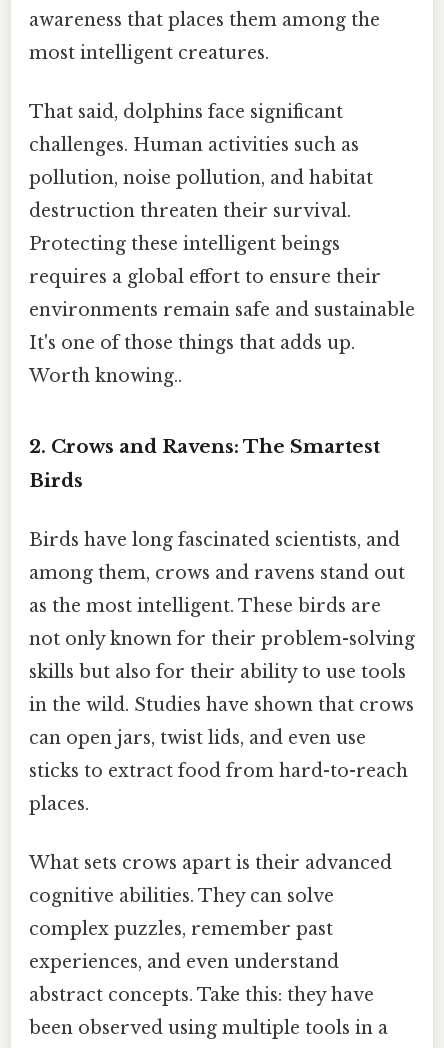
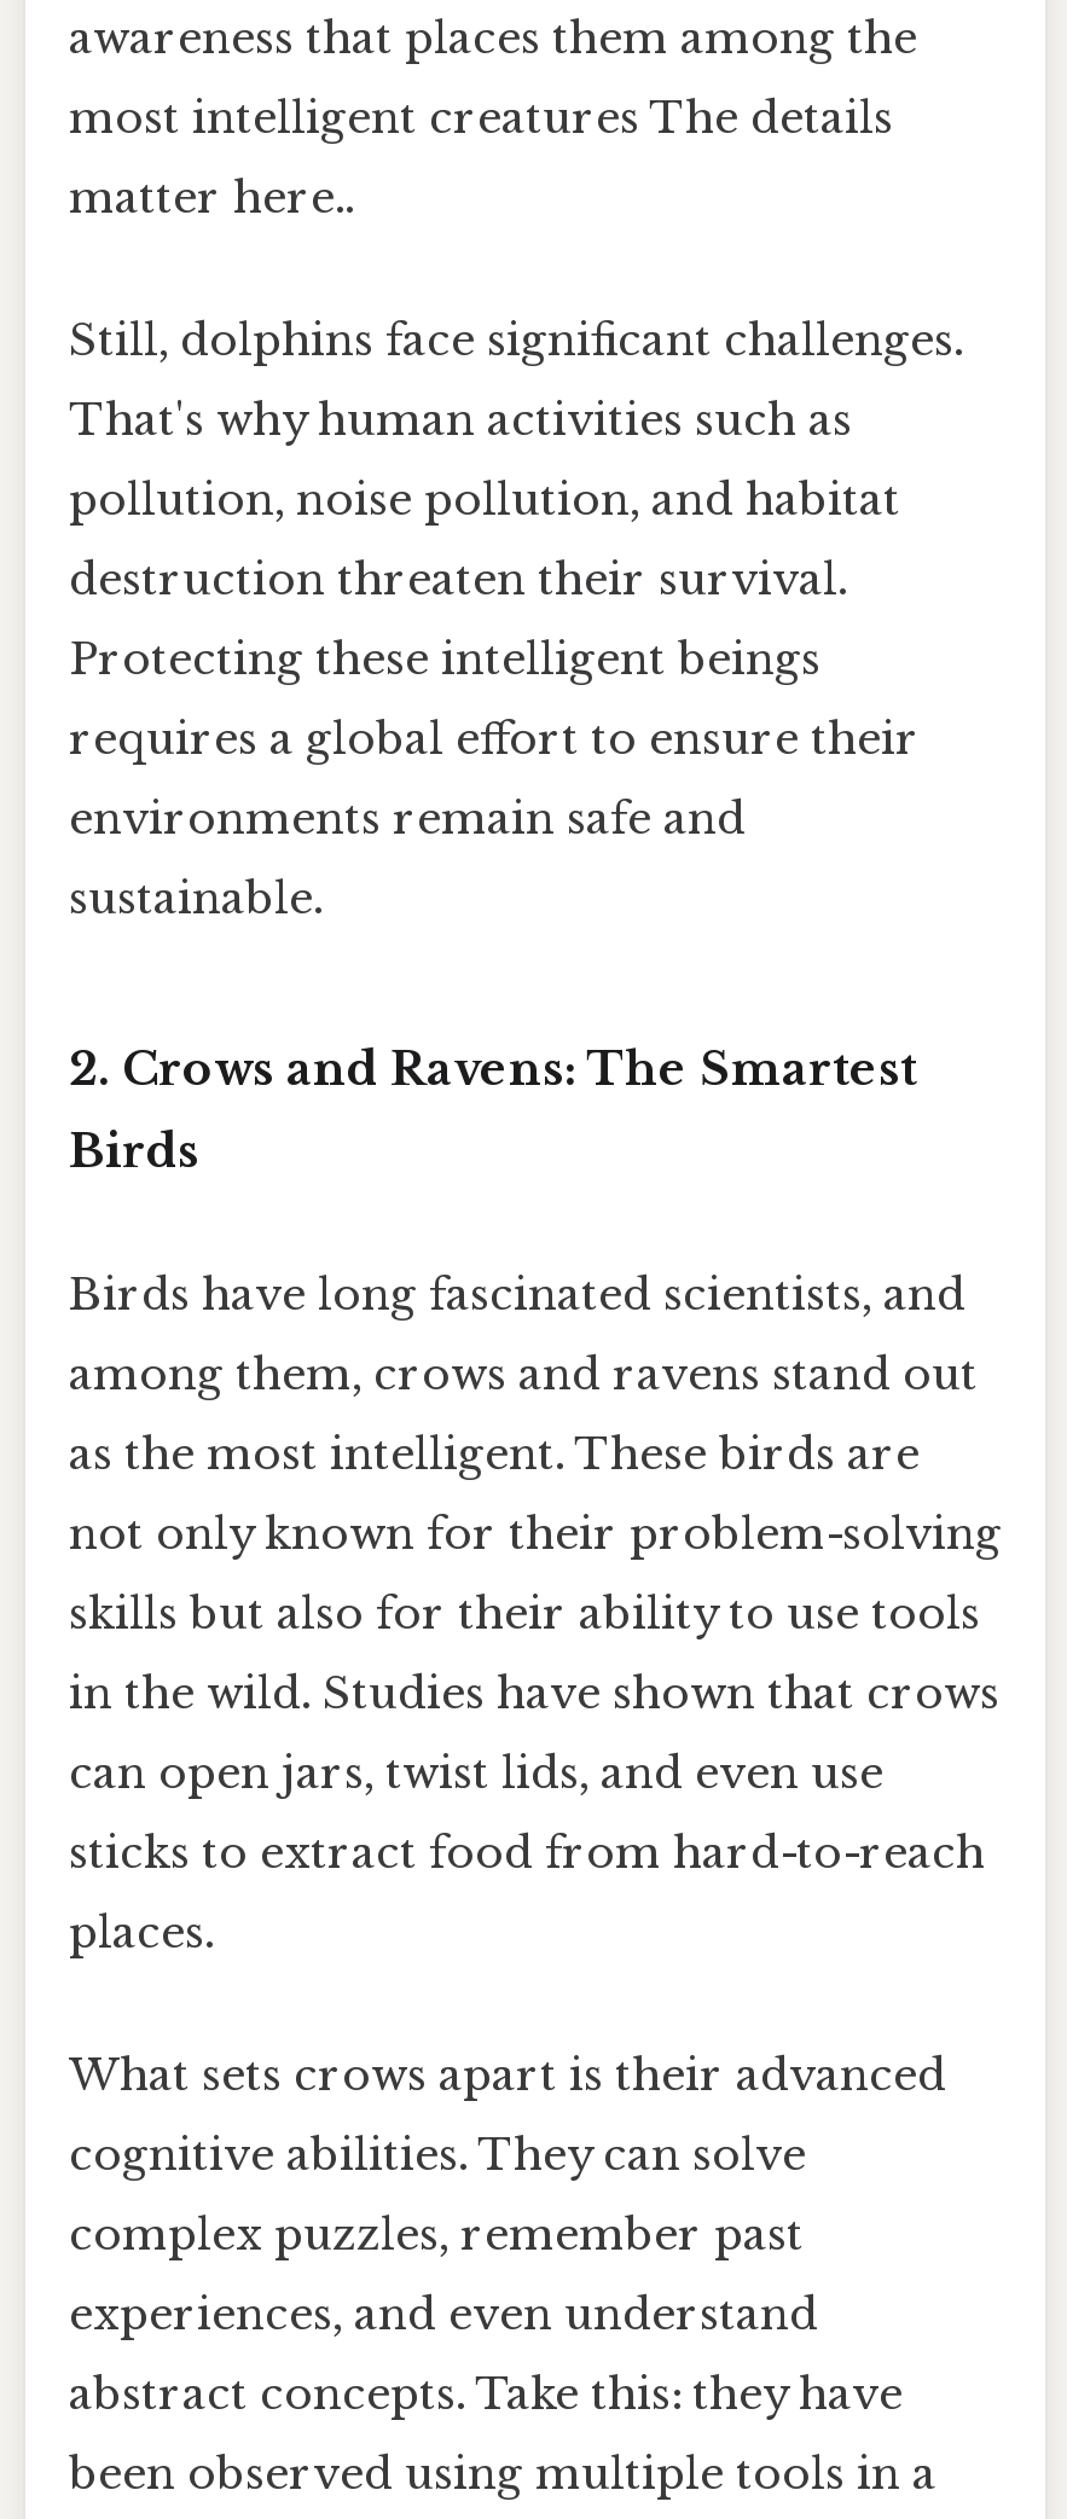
[29,41,359,156] most intelligent creatures. | That said, dolphins face significant | challenges. Human activities such as -> [69,91,963,447] most intelligent creatures The details | matter here.. | Still, dolphins face significant challenges. | That's why human activities such as
moved [29,167,381,288] -> [69,473,920,765]: pollution, noise pollution, and habitat | destruction threaten their survival. | Protecting these intelligent beings | requires a global effort to ensure their
[29,299,415,387] environments remain safe and sustainable | It's one of those things that adds up. | Worth knowing.. -> [69,792,746,925] environments remain safe and | sustainable.

